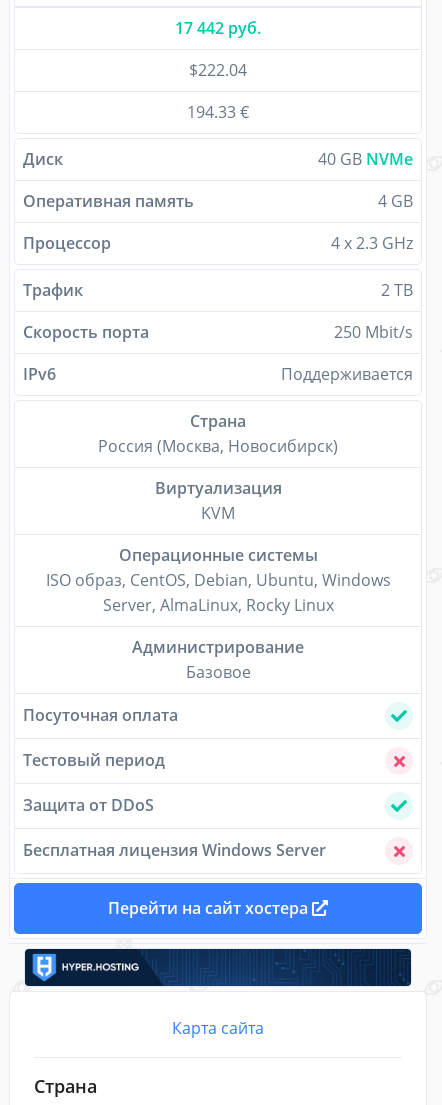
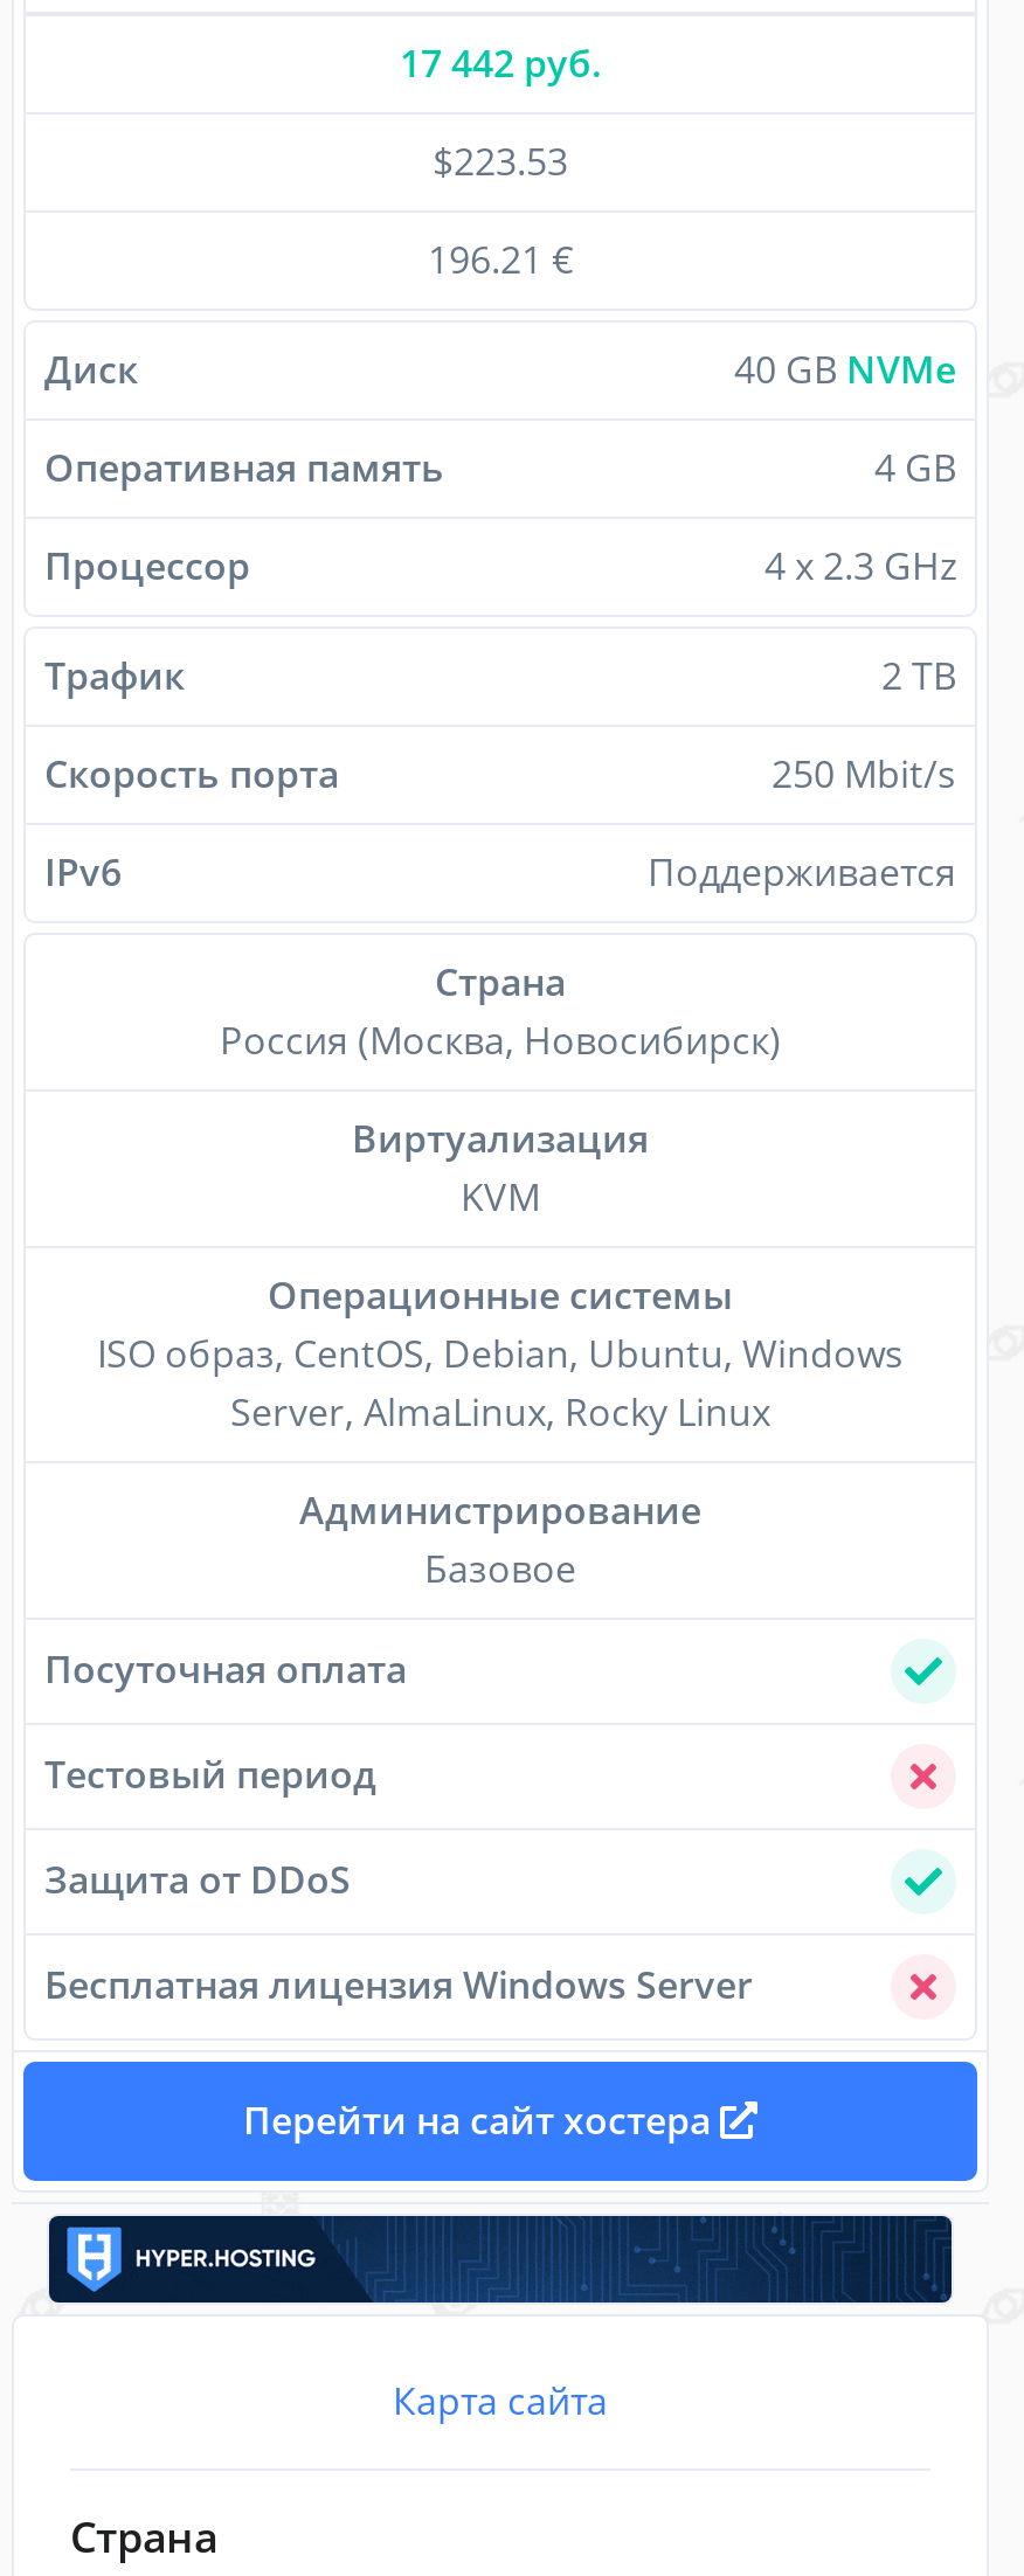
[189,59,247,81] $222.04 -> [433,135,568,187] $223.53
[187,101,249,123] 194.33 € -> [428,233,573,285] 196.21 €

